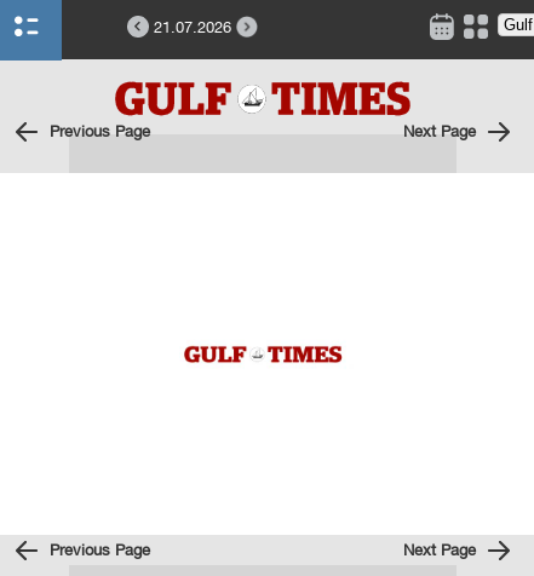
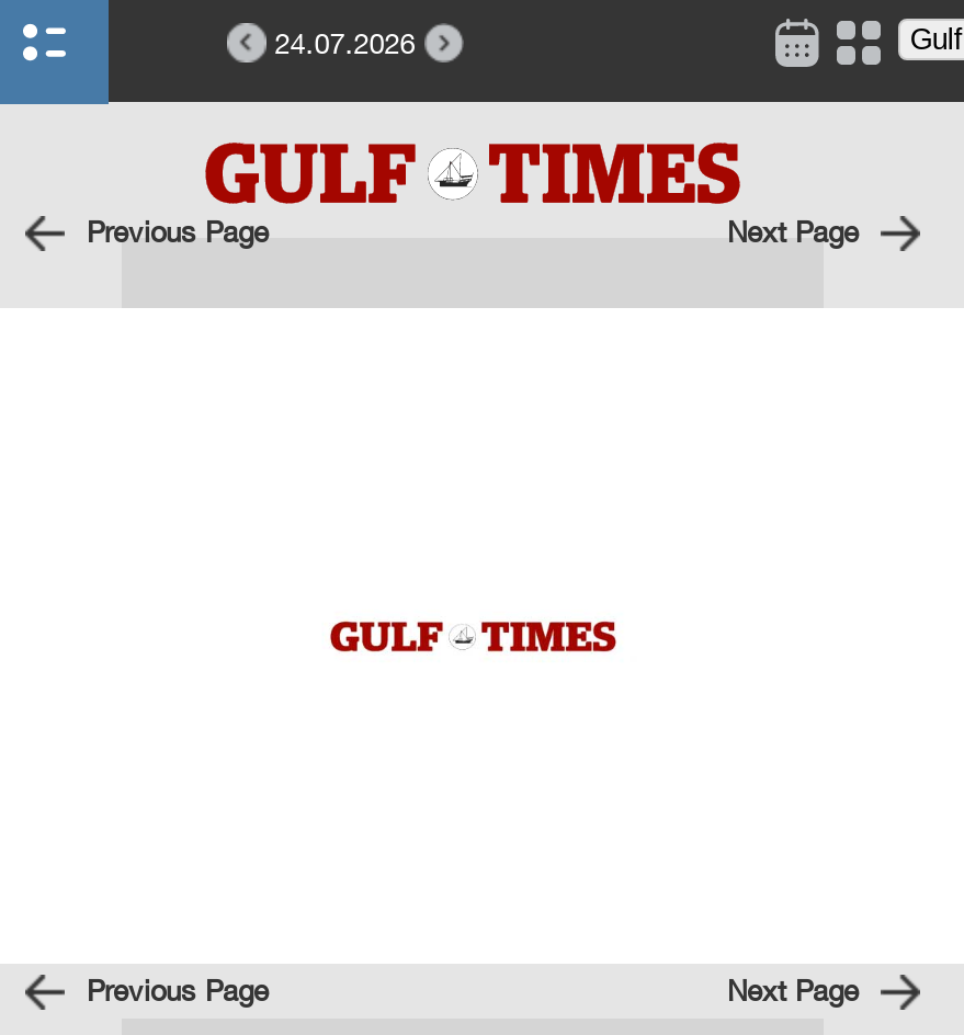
[149,18,236,36] 21.07.2026 -> [266,26,424,59] 24.07.2026

